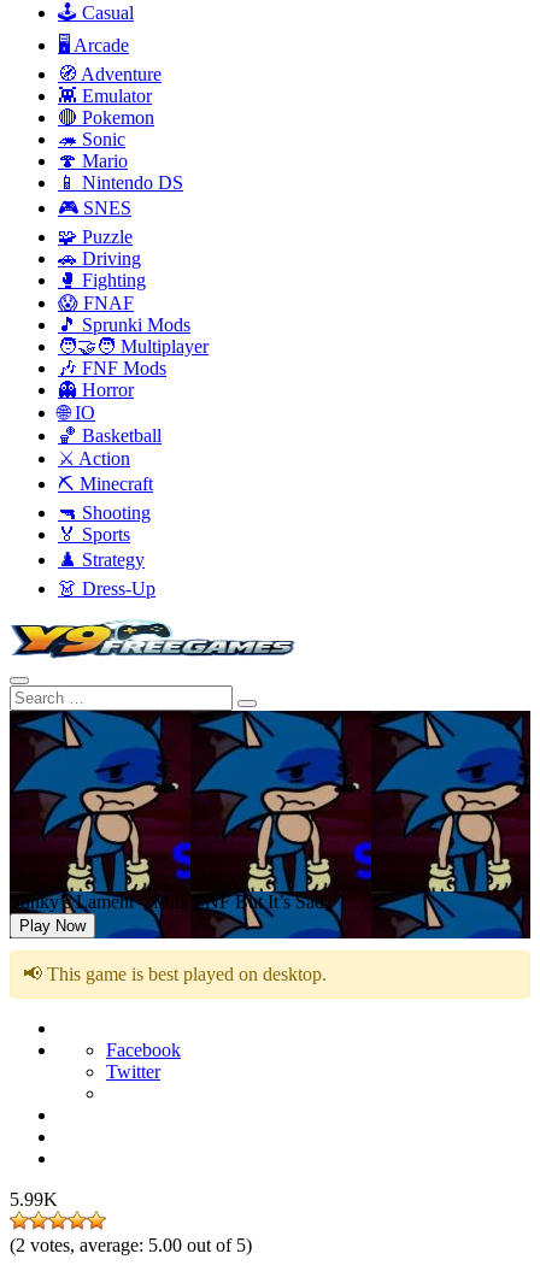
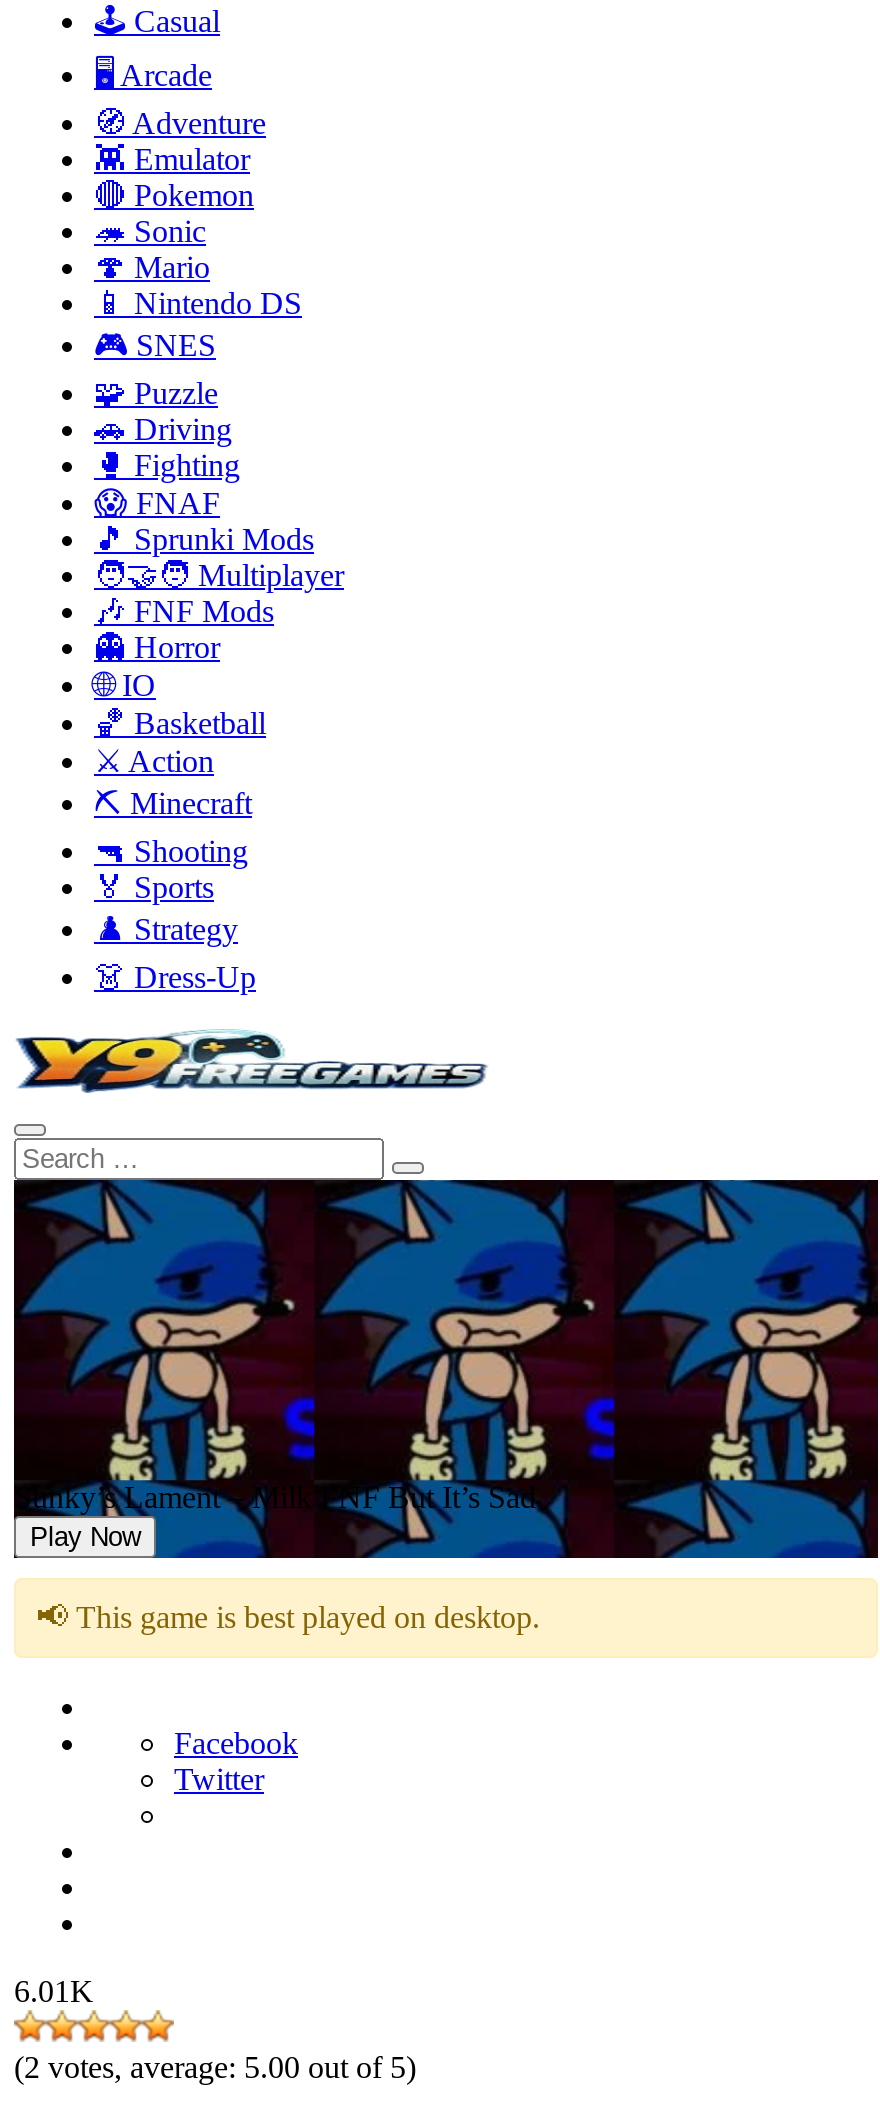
[10,1189,58,1210] 5.99K -> [14,1974,94,2008] 6.01K

